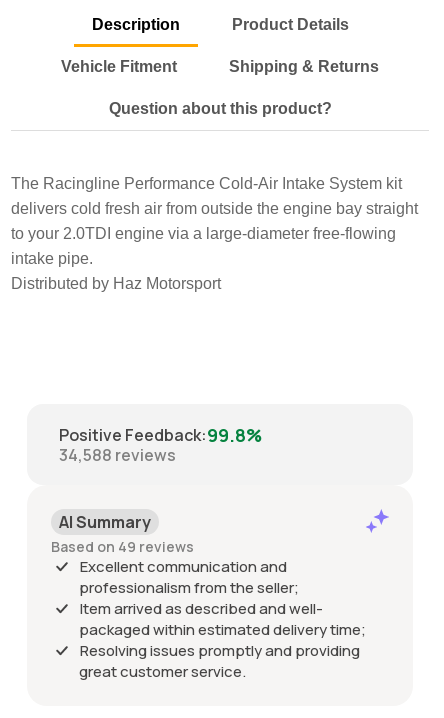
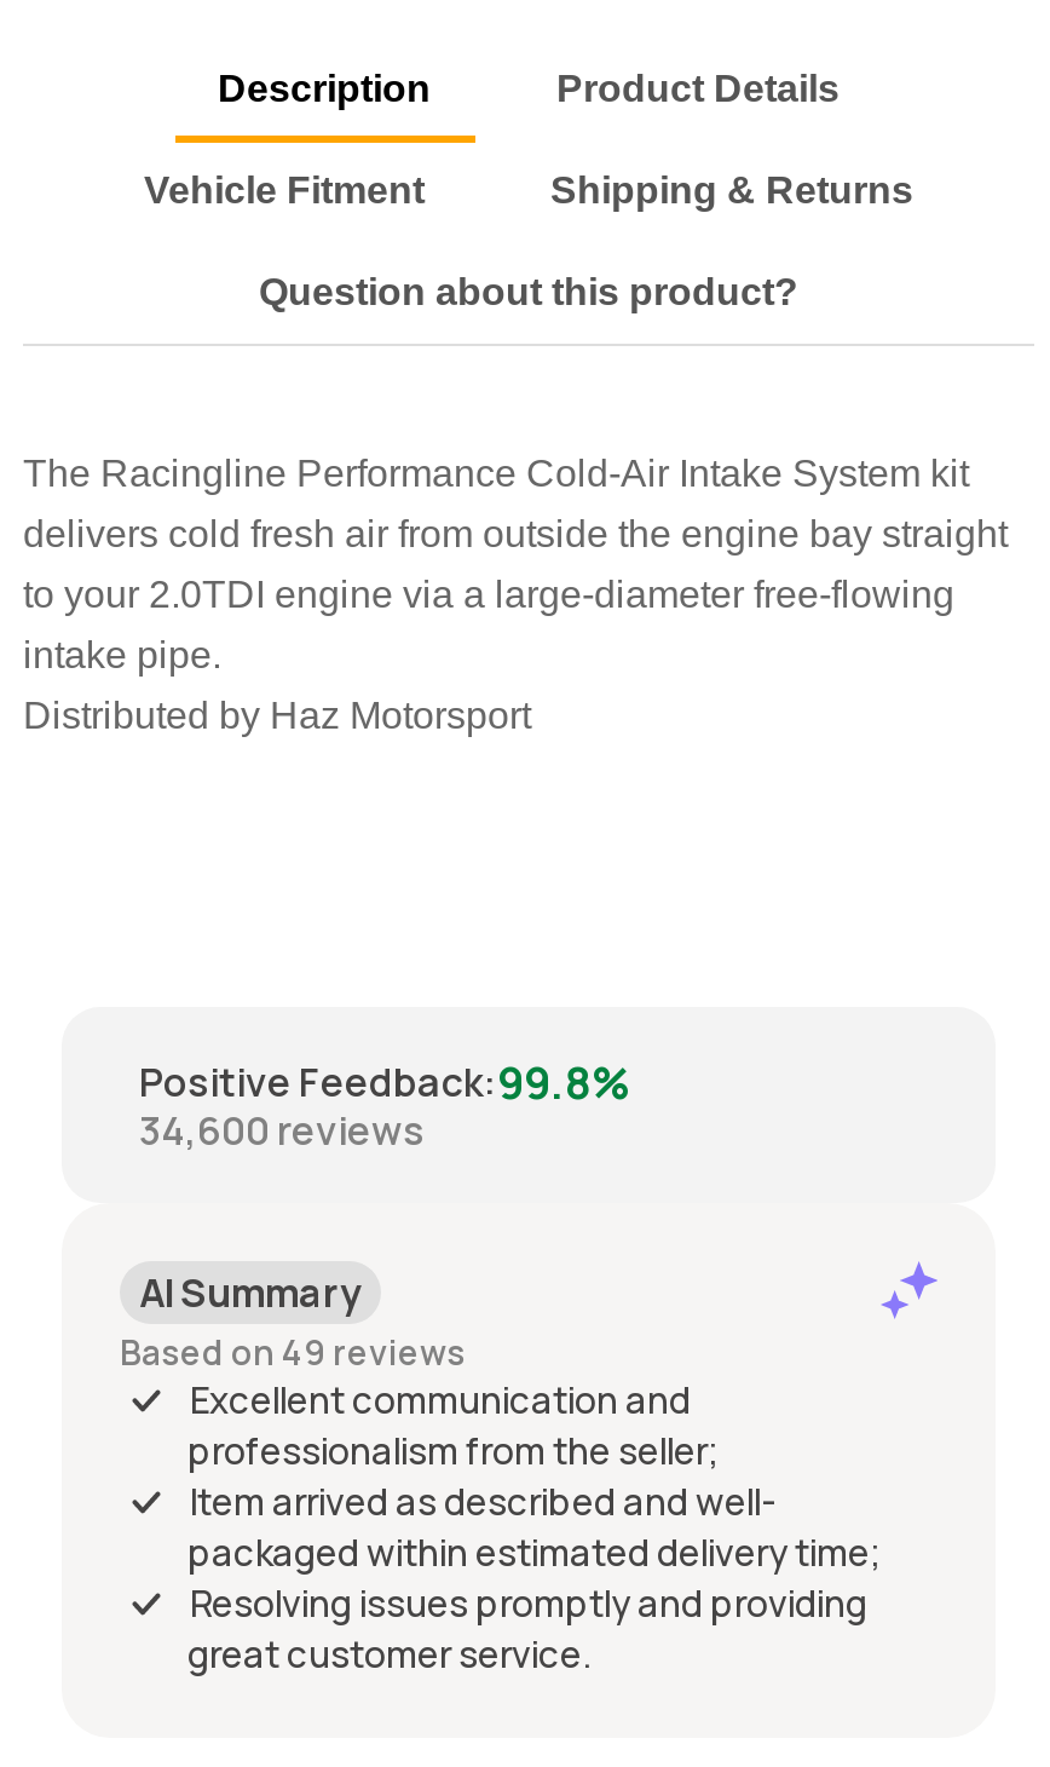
[59,444,176,466] 34,588 reviews -> [139,1103,425,1156] 34,600 reviews

